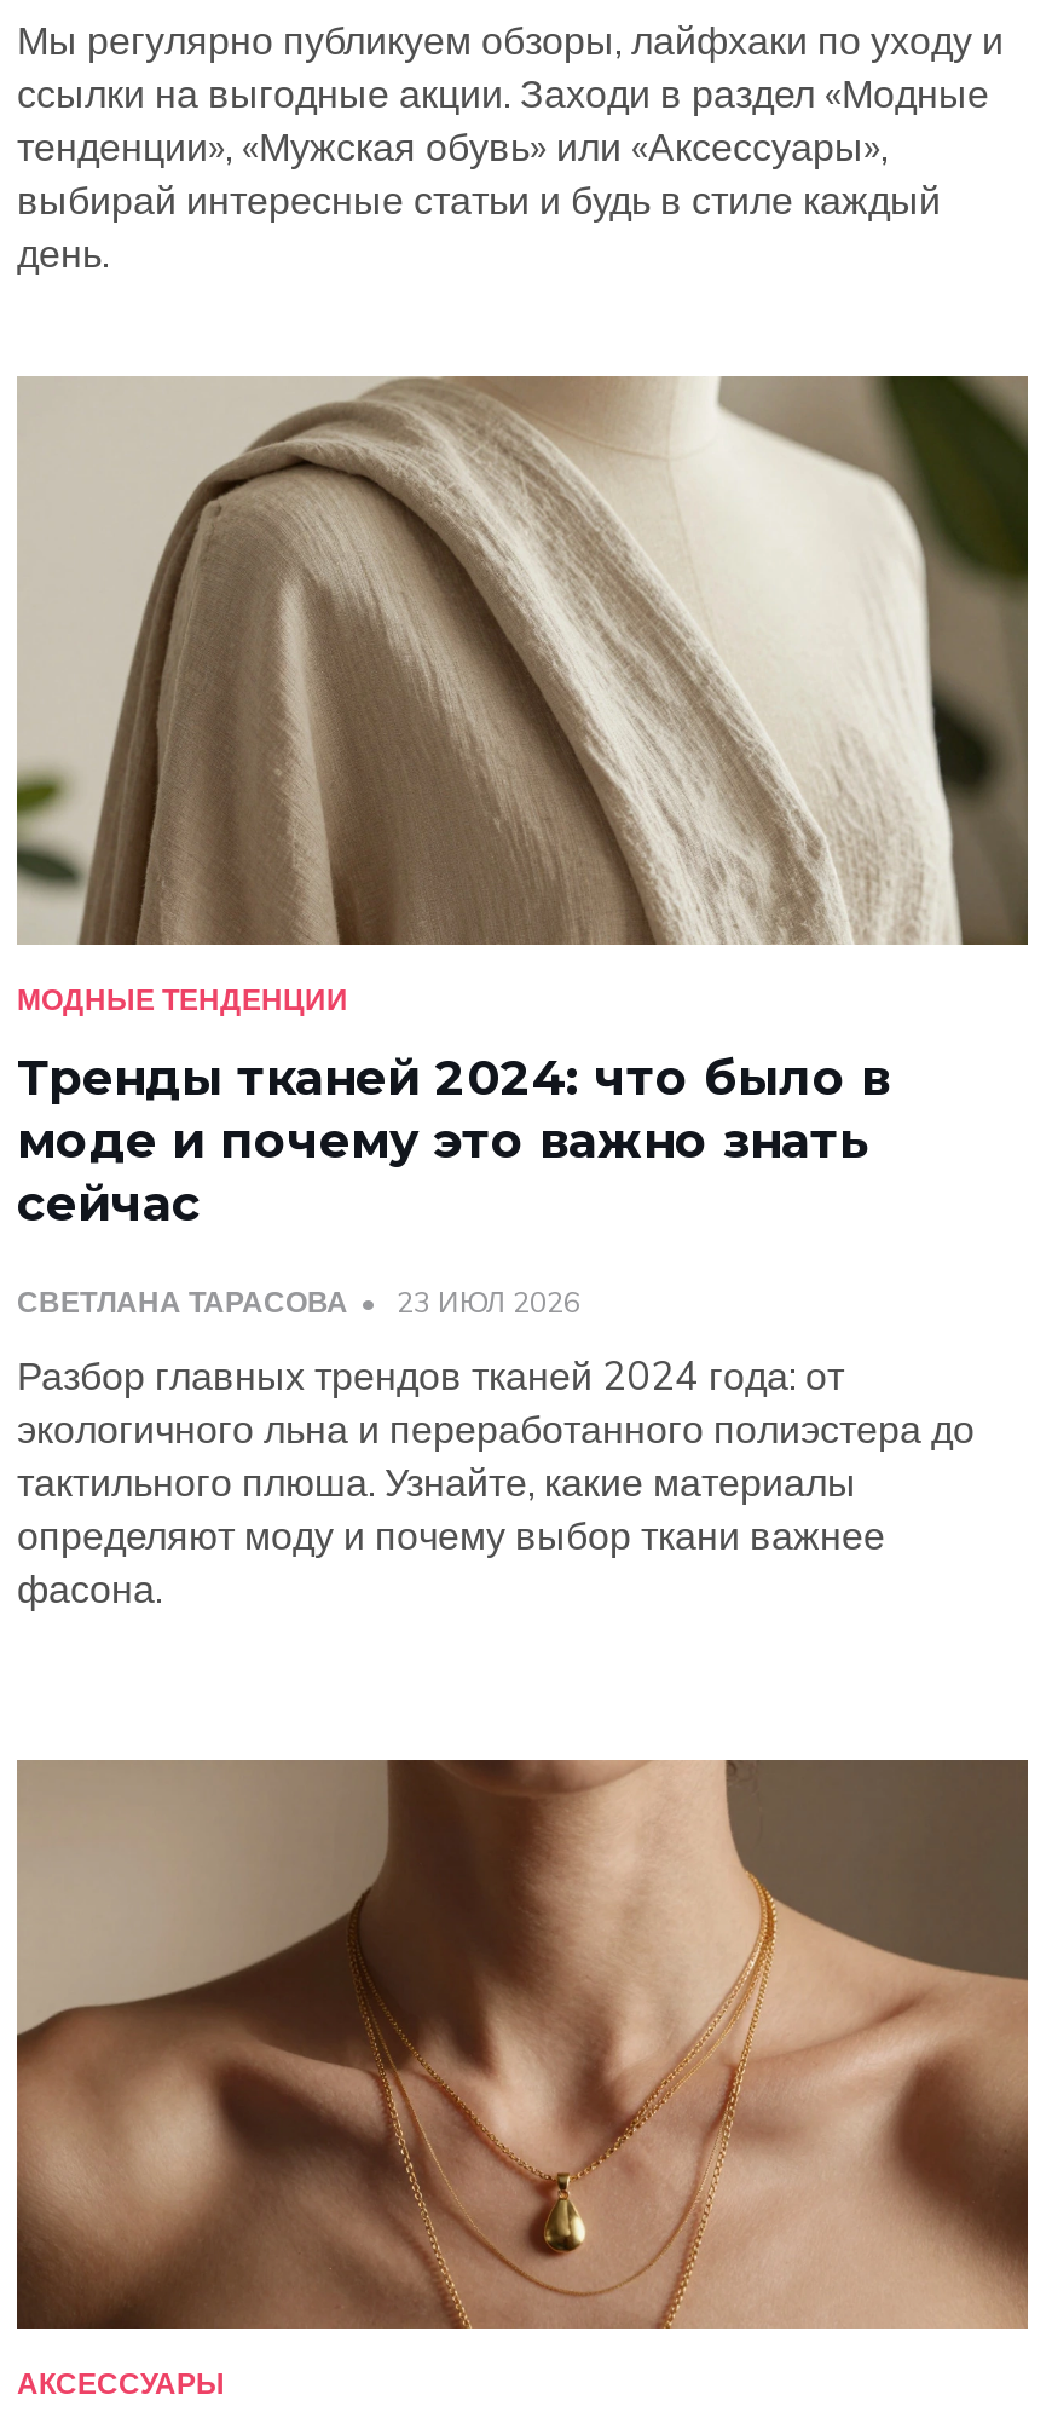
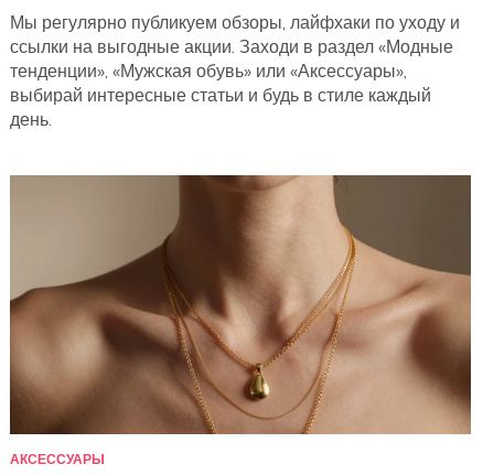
[15,376,1030,1613] [image] | МОДНЫЕ ТЕНДЕНЦИИ | Тренды тканей 2024: что было в | моде и почему это важно знать | сейчас | СВЕТЛАНА ТАРАСОВА | 23 ИЮЛ 2026 | Разбор главных трендов тканей 2024 года: от | экологичного льна и переработанного полиэстера до | тактильного плюша. Узнайте, какие материалы | определяют моду и почему выбор ткани важнее | фасона. -> none

